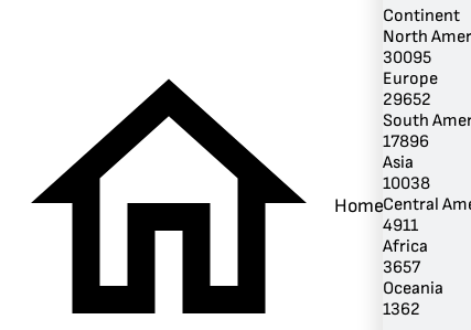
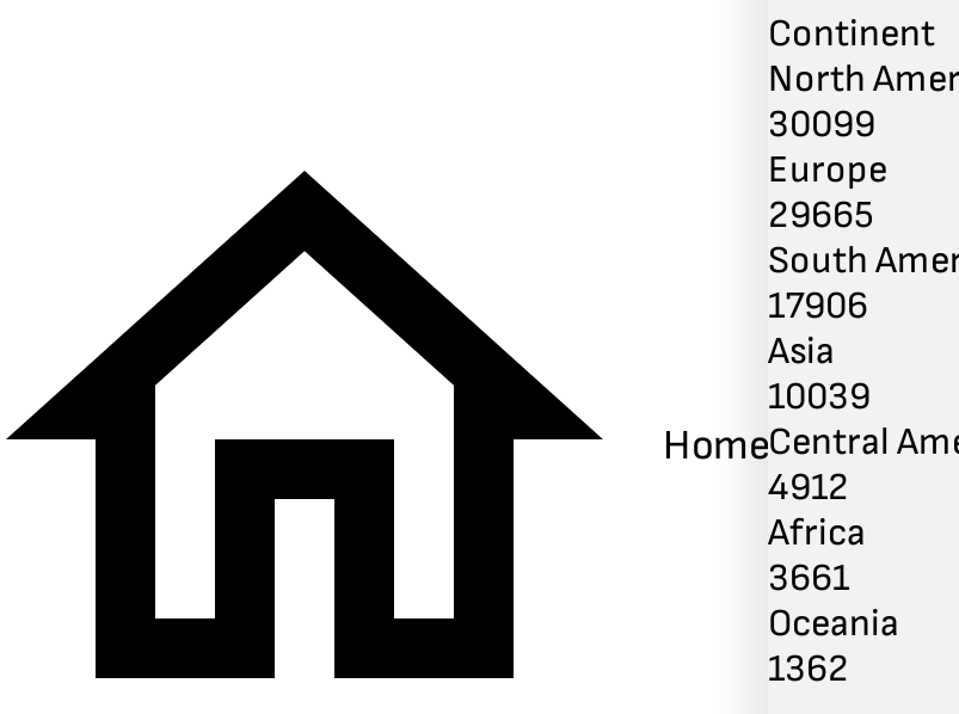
[383,47,431,68] 30095 -> [768,103,875,148] 30099
[383,89,431,110] 29652 -> [768,193,873,239] 29665
[383,131,429,152] 17896 -> [768,284,868,330] 17906
[383,173,430,194] 10038 -> [768,375,871,420] 10039
[383,215,418,236] 4911 -> [768,466,849,511] 4912
[383,257,420,278] 3657 -> [768,556,849,602] 3661

